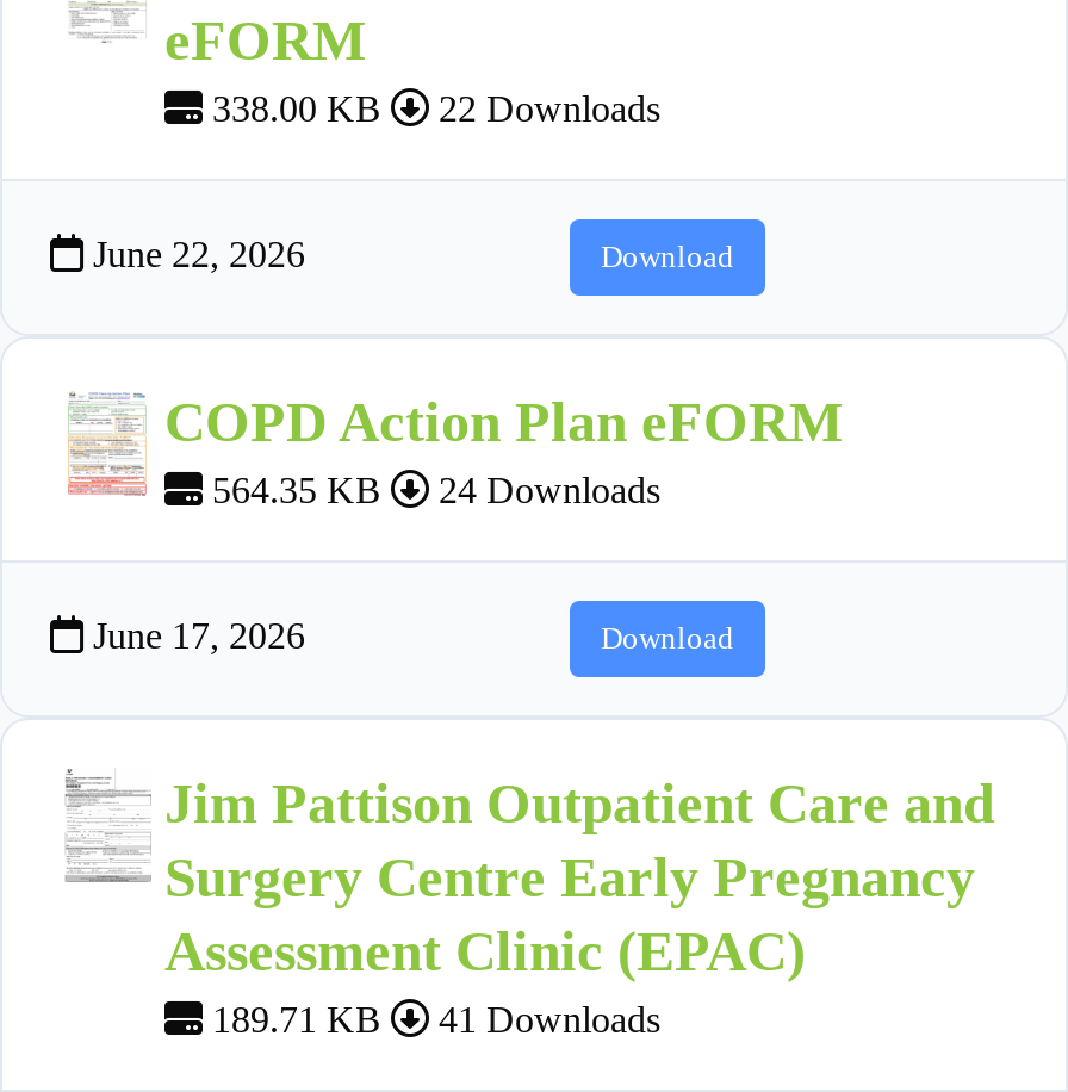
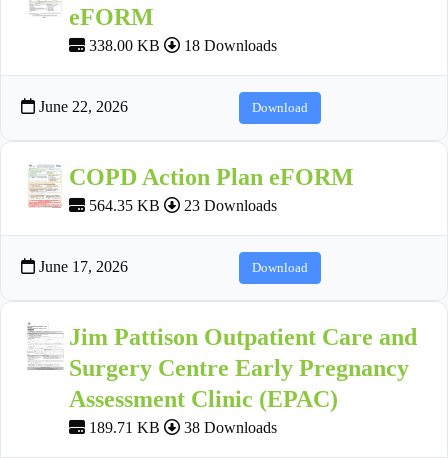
[203,88,660,128] 338.00 KB 22 Downloads -> [85,37,277,54] 338.00 KB 18 Downloads
[203,469,660,510] 564.35 KB 24 Downloads -> [85,197,277,214] 564.35 KB 23 Downloads
[203,998,660,1039] 189.71 KB 41 Downloads -> [85,419,277,436] 189.71 KB 38 Downloads

